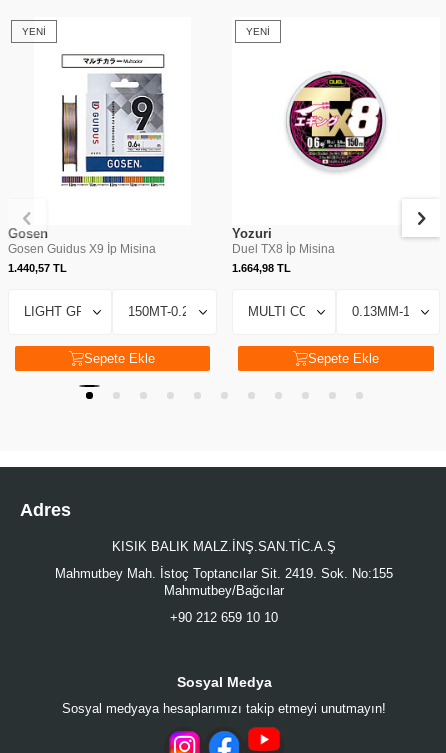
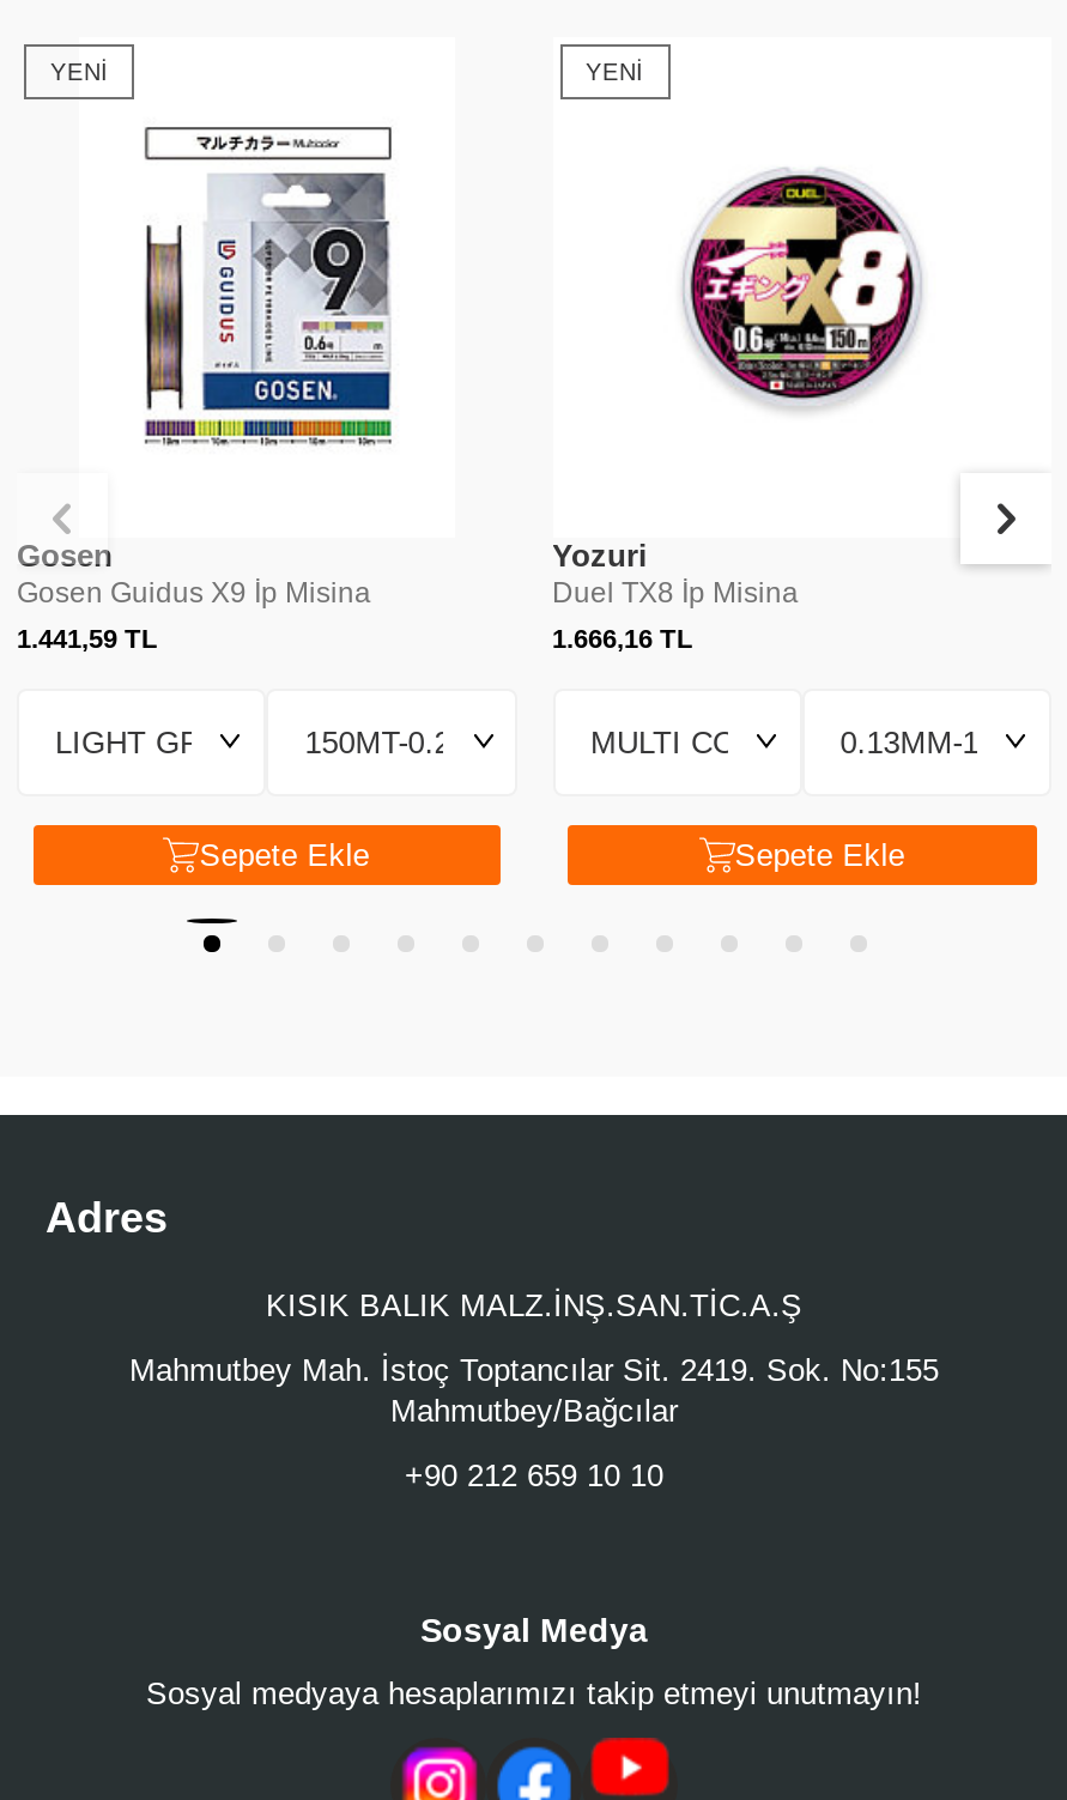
[8,262,67,274] 1.440,57 TL -> [17,623,158,652] 1.441,59 TL
[231,262,290,274] 1.664,98 TL -> [552,623,693,652] 1.666,16 TL

